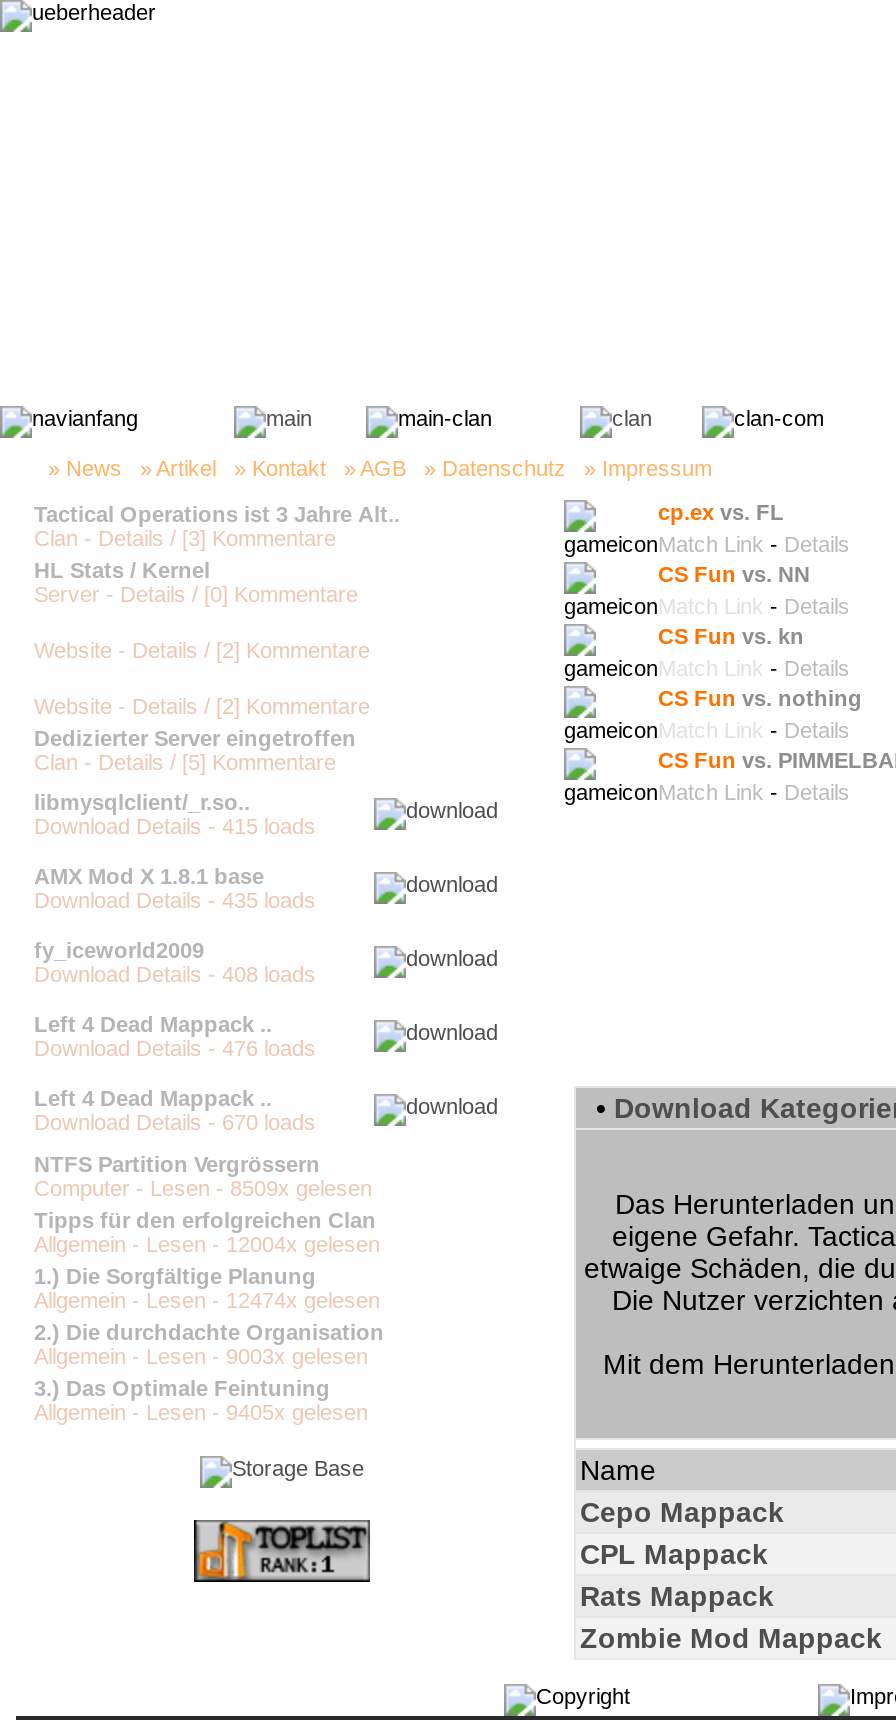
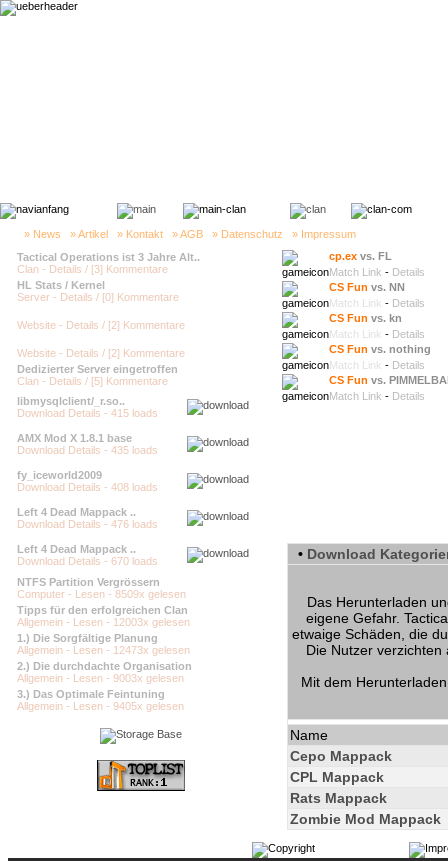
[34,1232,380,1256] Allgemein - Lesen - 12004x gelesen -> [17,616,190,628] Allgemein - Lesen - 12003x gelesen
[34,1288,380,1312] Allgemein - Lesen - 12474x gelesen -> [17,644,190,656] Allgemein - Lesen - 12473x gelesen

